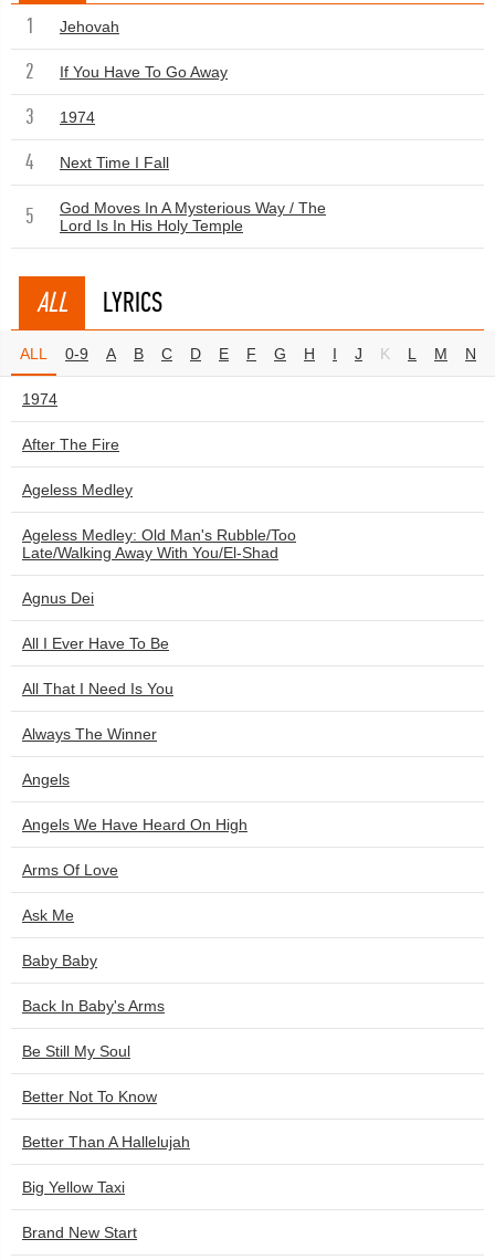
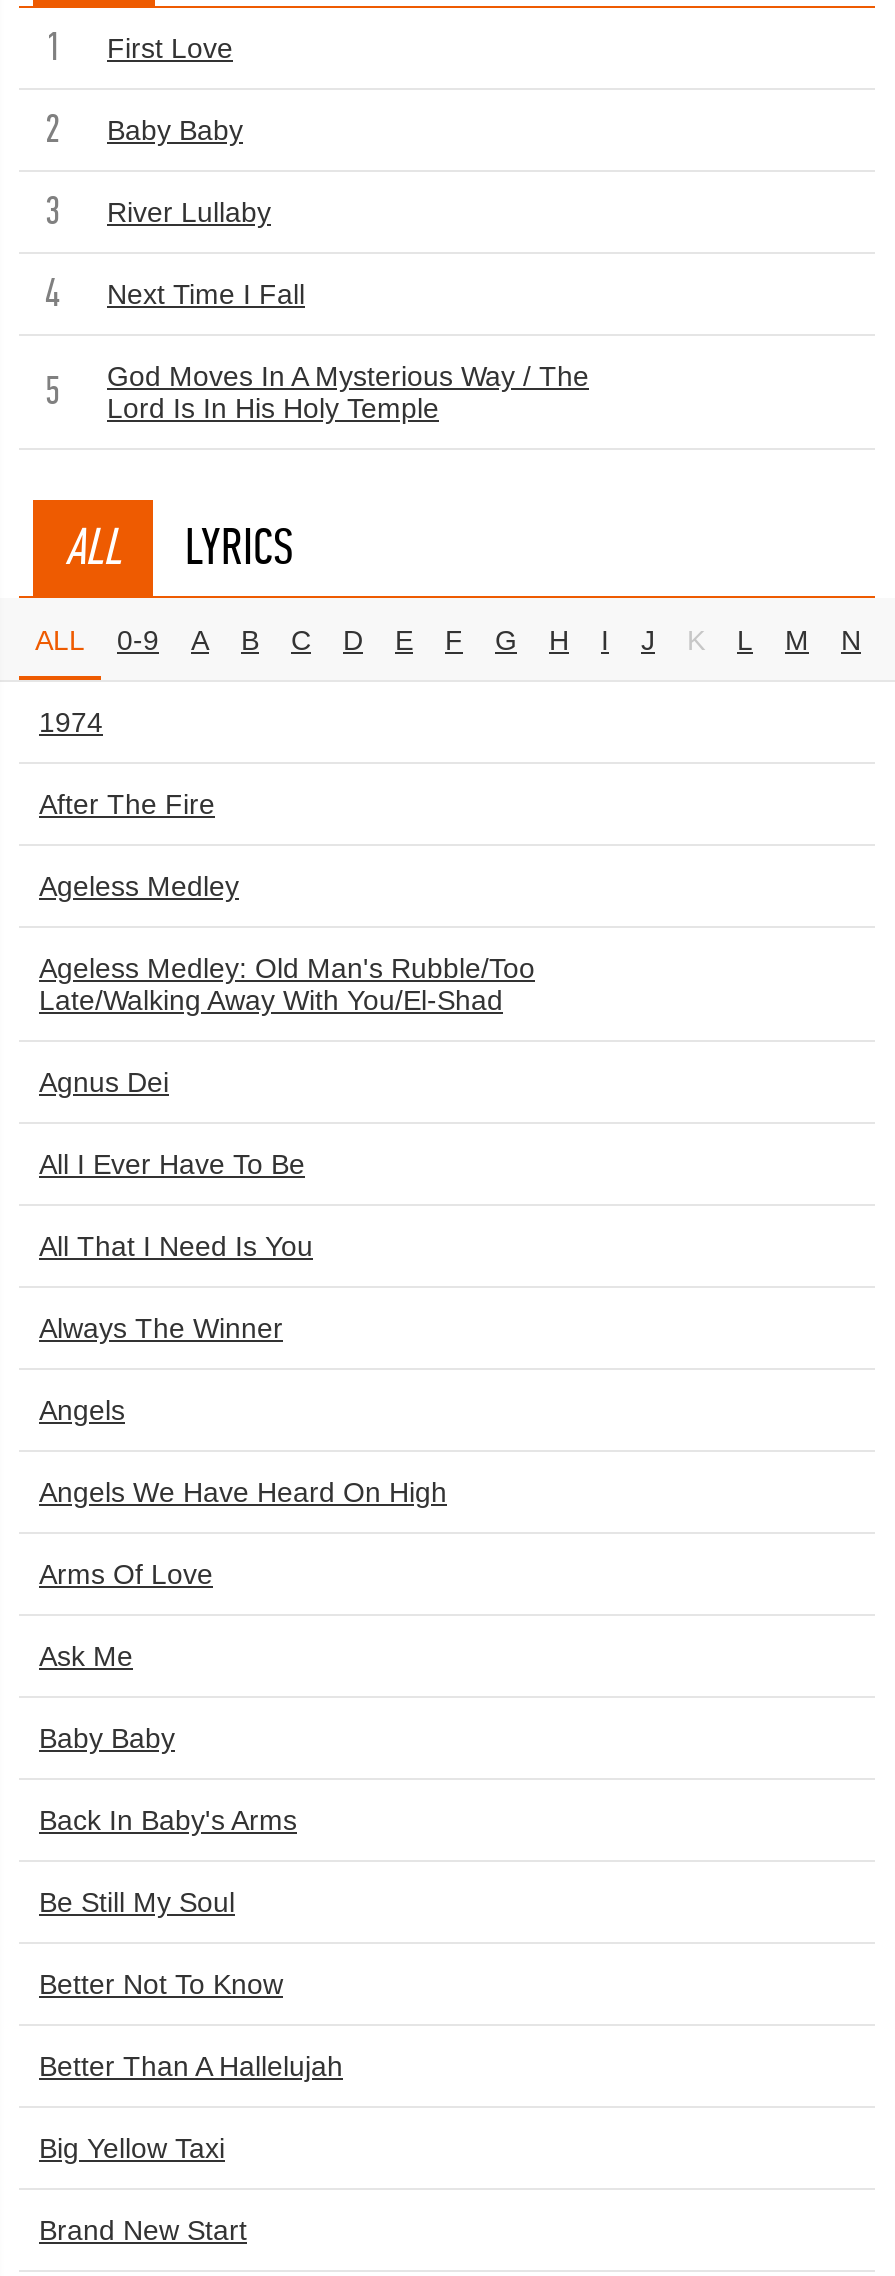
[60,18,119,35] Jehovah -> [107,32,233,64] First Love
[60,63,228,81] If You Have To Go Away -> [107,114,243,146] Baby Baby
[60,108,95,126] 1974 -> [107,196,271,228] River Lullaby

